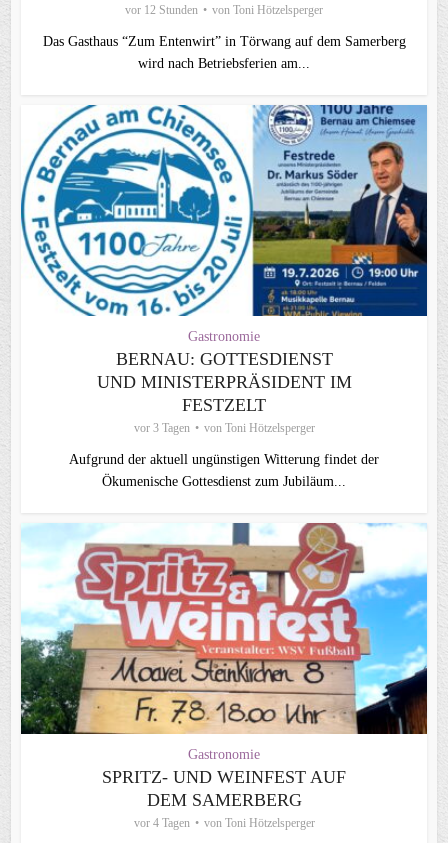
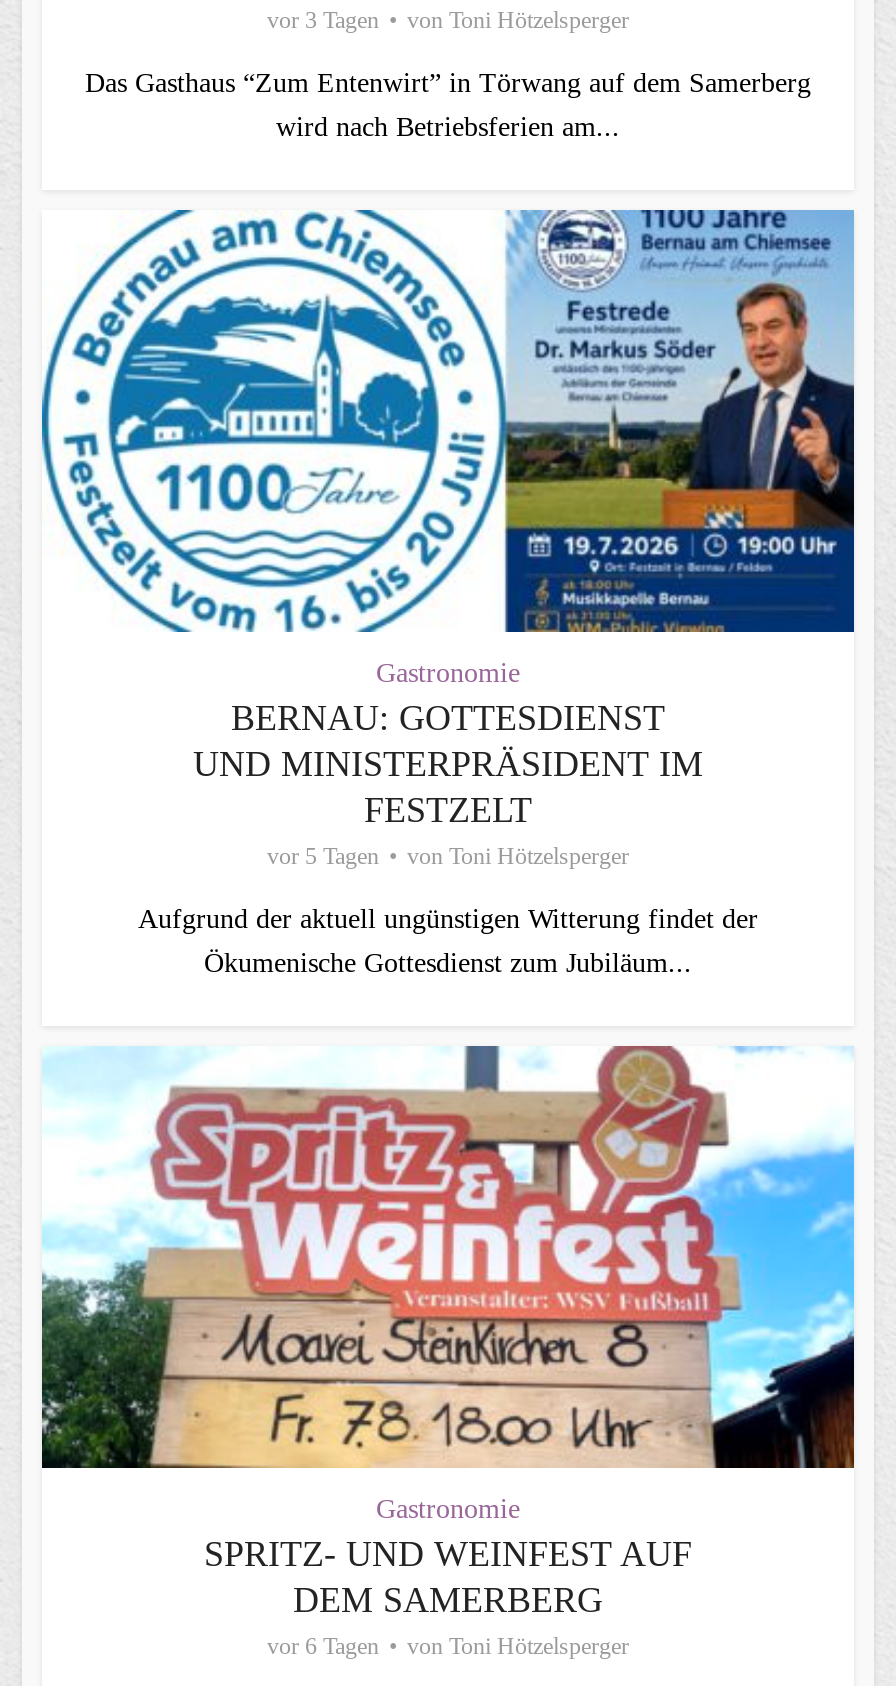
[125,3,323,17] vor 12 Stunden von Toni Hötzelsperger -> [267,7,629,35] vor 3 Tagen von Toni Hötzelsperger
[133,421,314,435] vor 3 Tagen von Toni Hötzelsperger -> [267,843,629,871] vor 5 Tagen von Toni Hötzelsperger
[133,816,314,830] vor 4 Tagen von Toni Hötzelsperger -> [267,1632,629,1660] vor 6 Tagen von Toni Hötzelsperger

